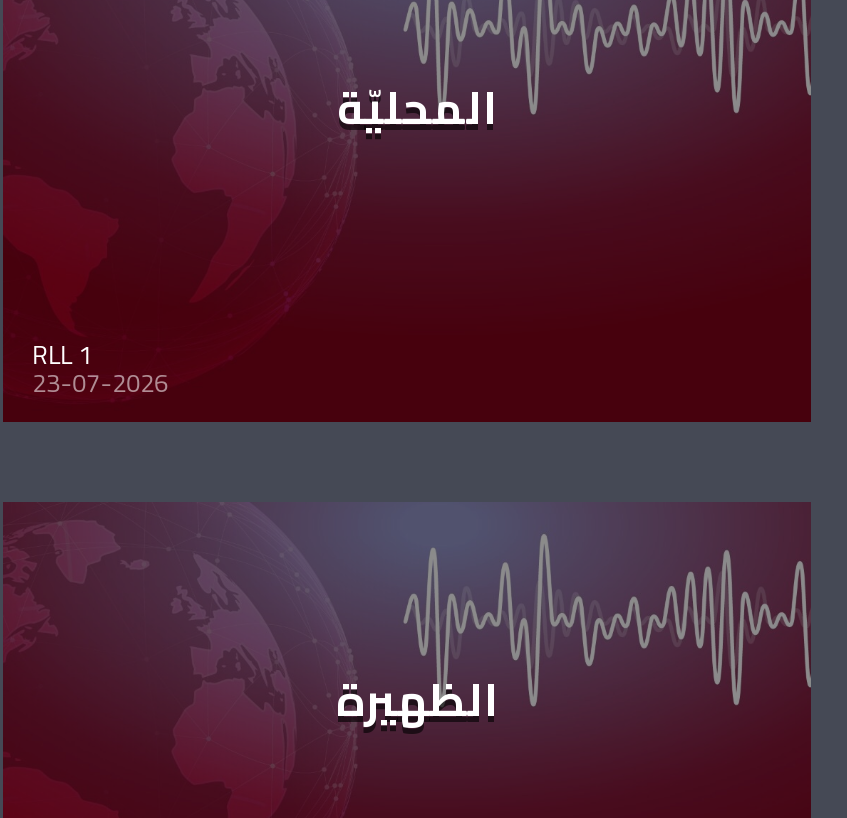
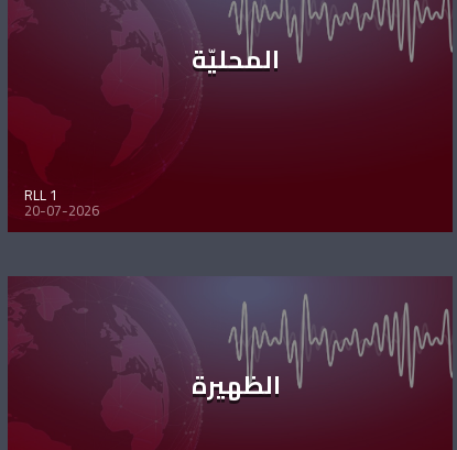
[32,358,168,406] 23-07-2026 -> [24,197,99,223] 20-07-2026

